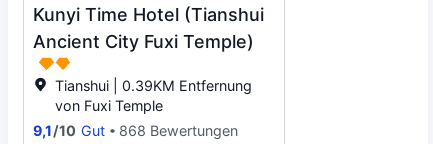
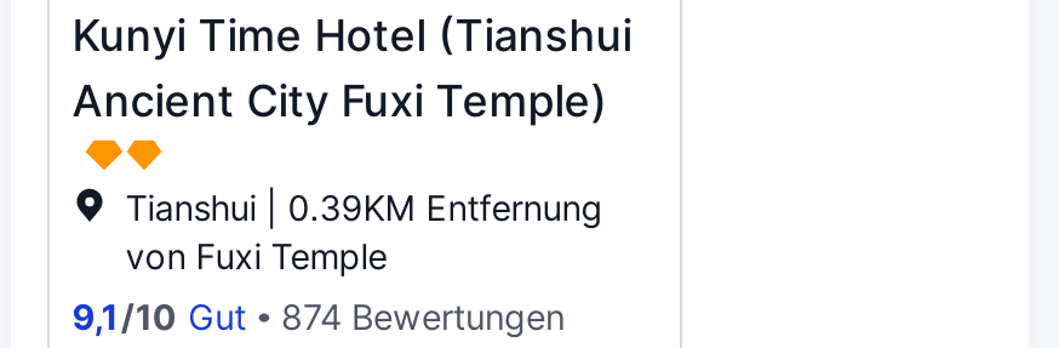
[33,122,238,139] 9,1 /10 Gut 868 Bewertungen -> [72,296,565,337] 9,1 /10 Gut 874 Bewertungen

